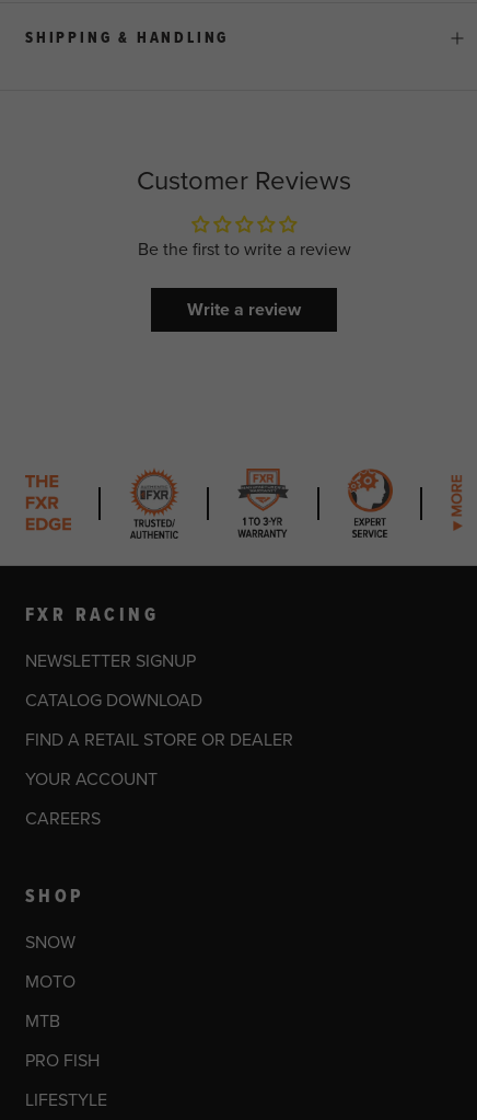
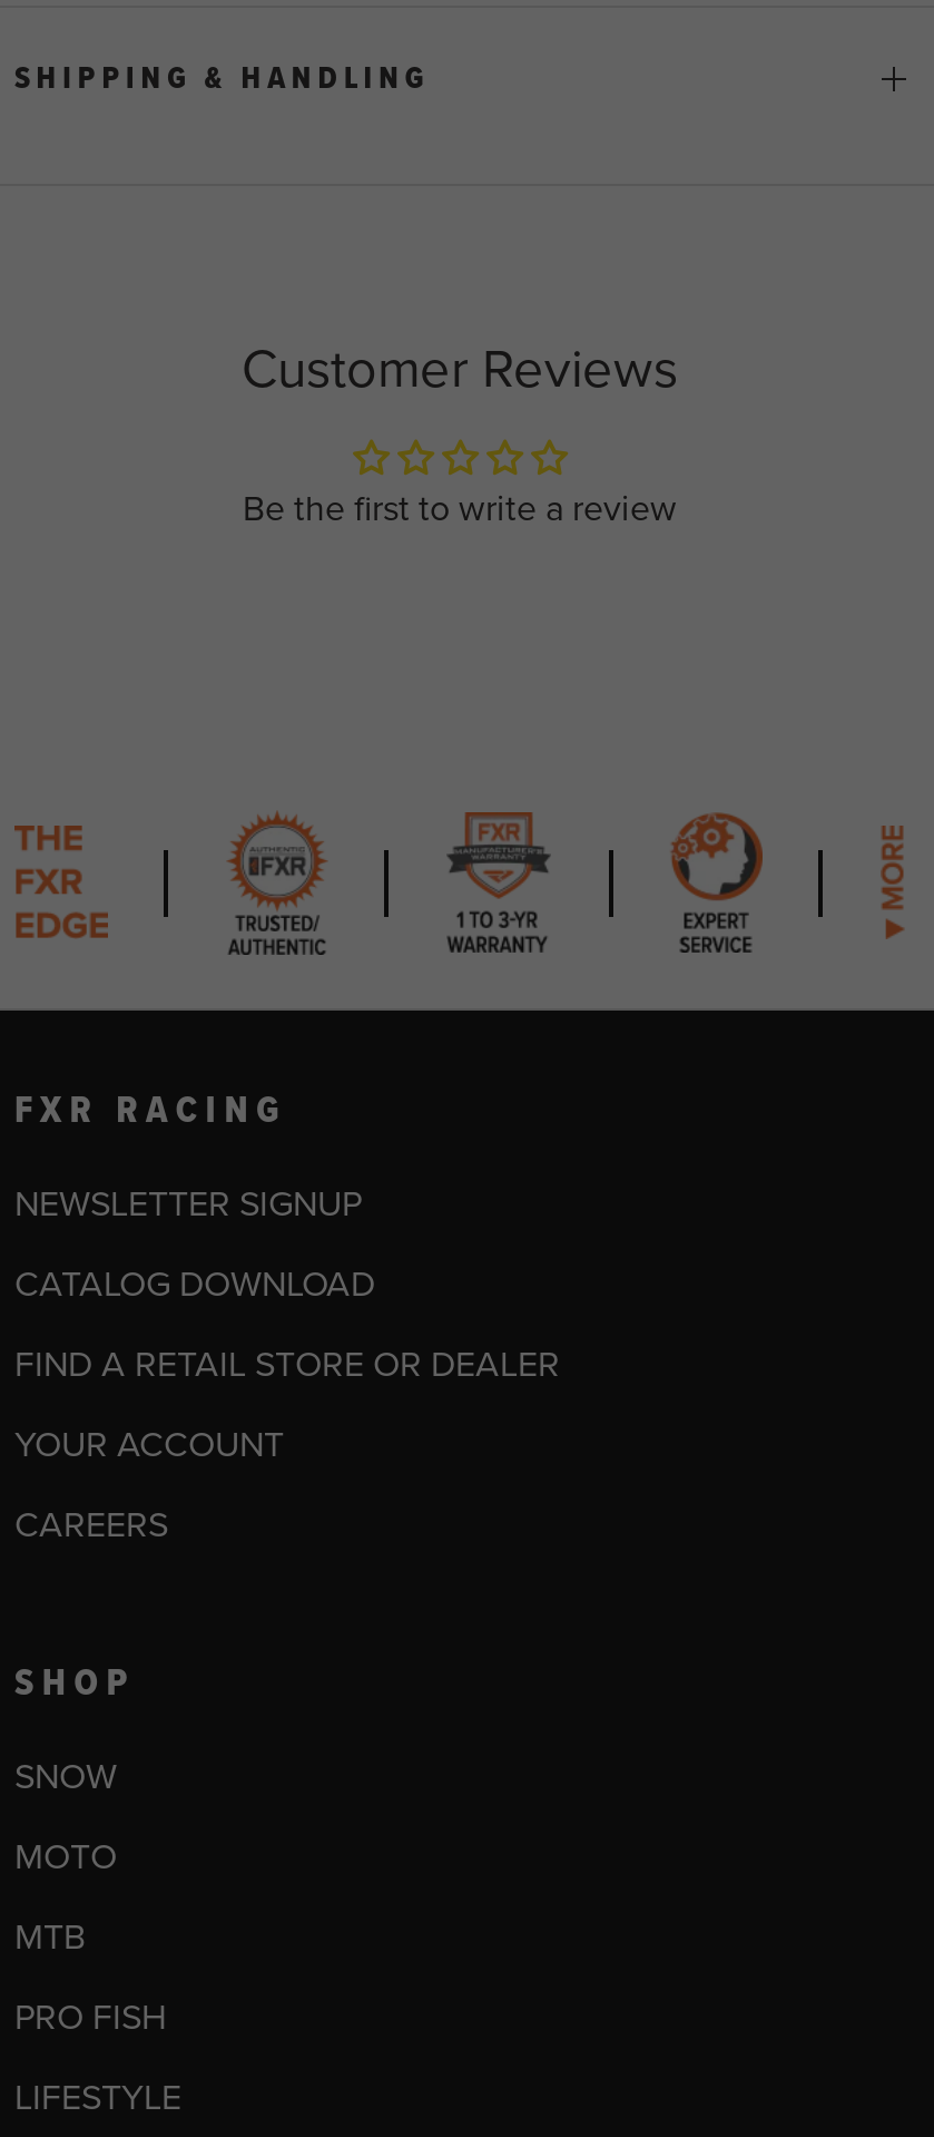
[187,297,301,322] Write a review -> none

